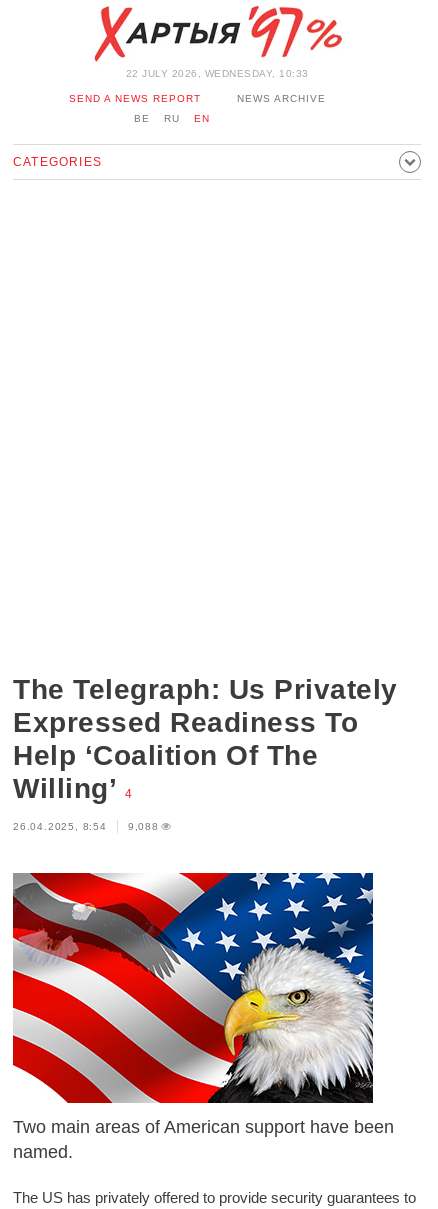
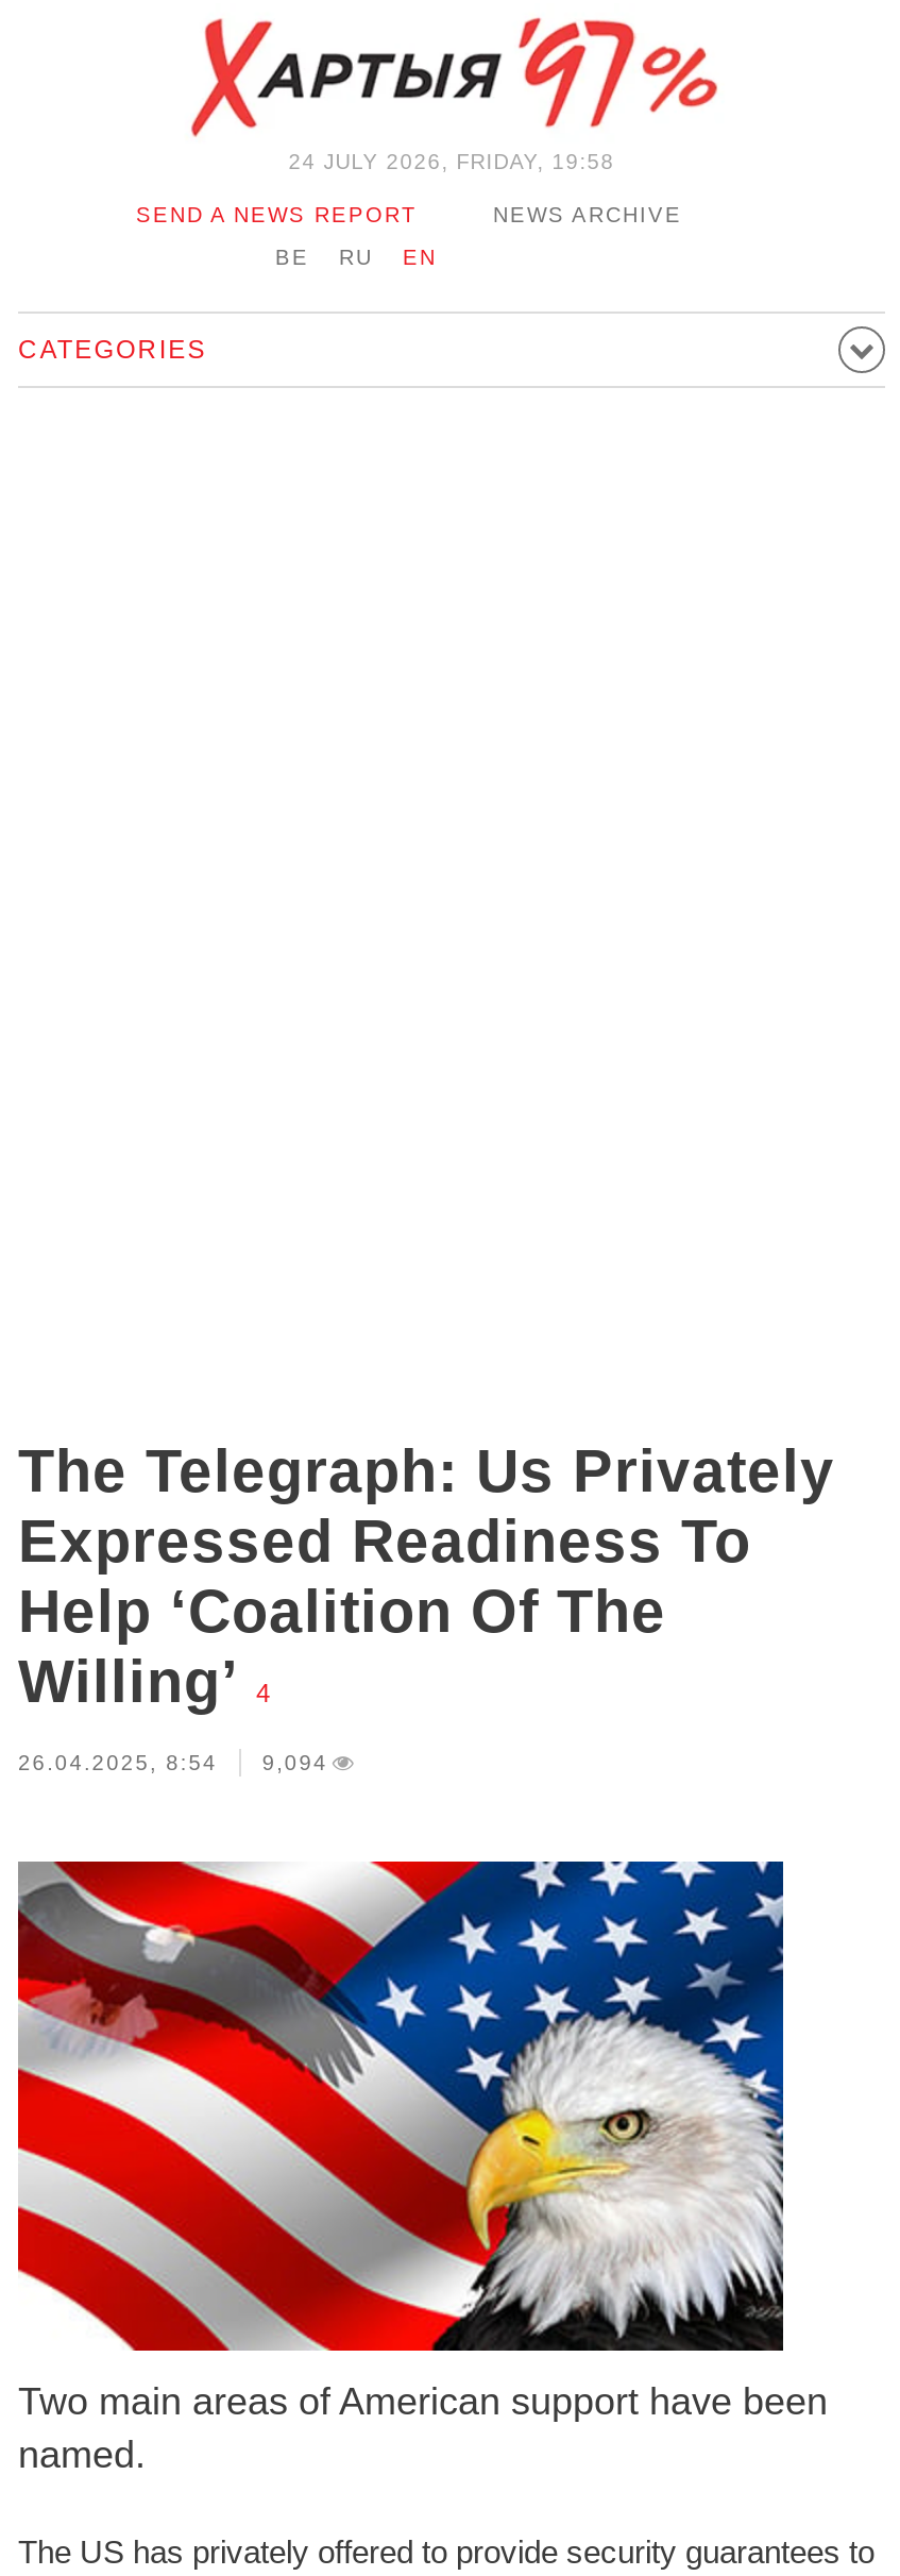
[125,68,308,79] 22 JULY 2026, WEDNESDAY, 10:33 -> [288,150,615,173] 24 JULY 2026, FRIDAY, 19:58
[13,821,159,832] 26.04.2025, 8:54 9,088 -> [18,1751,328,1774] 26.04.2025, 8:54 9,094

